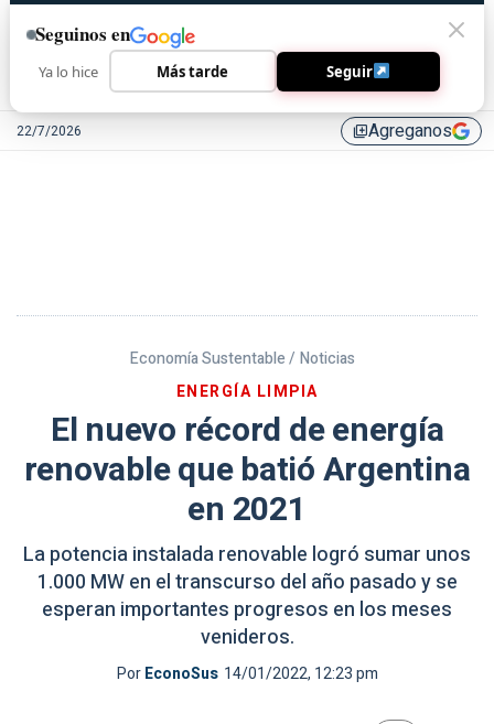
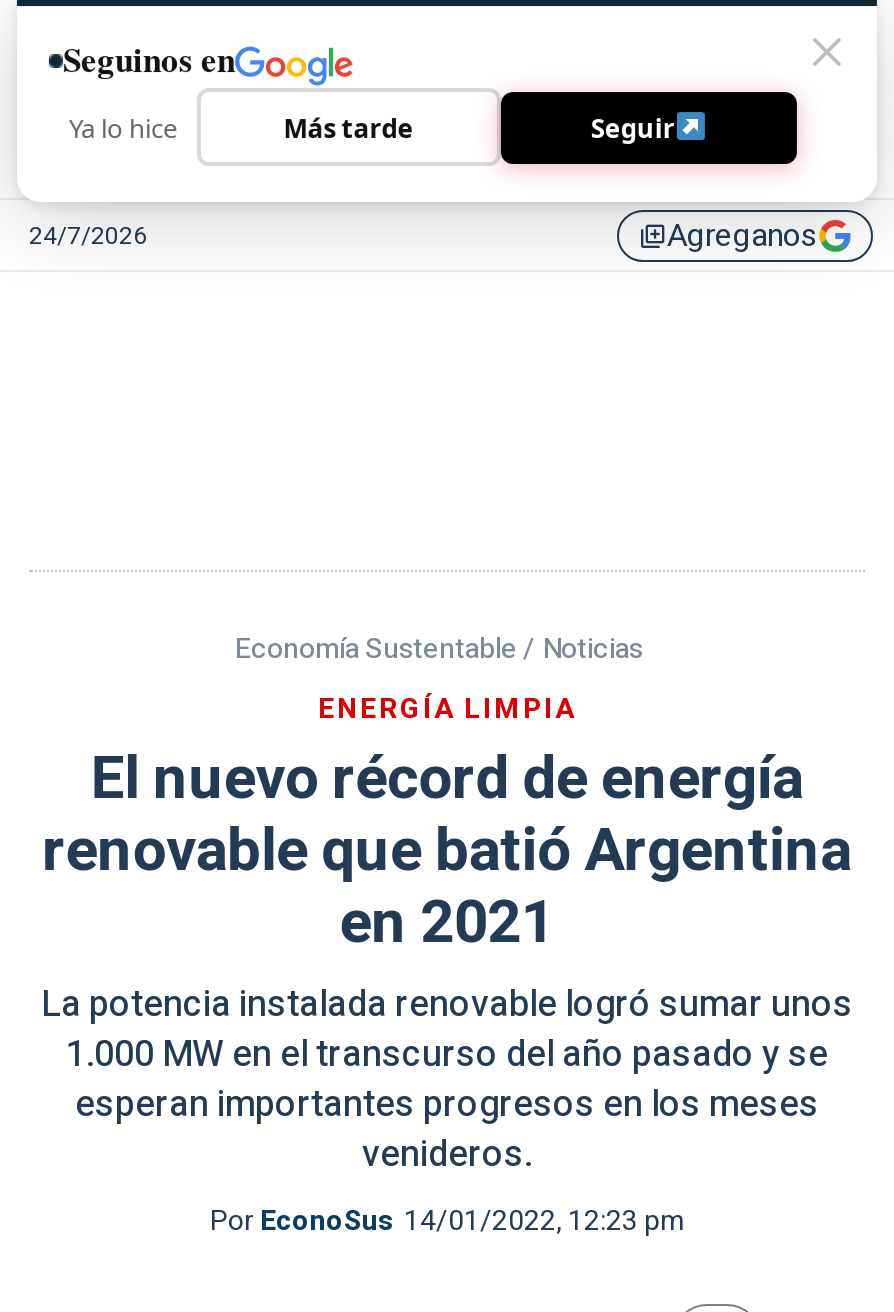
[17,121,82,141] 22/7/2026 -> [29,217,147,253] 24/7/2026

